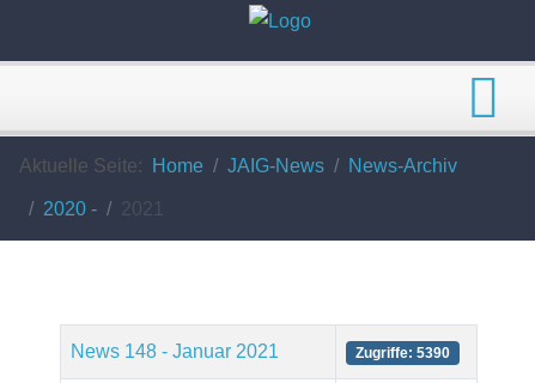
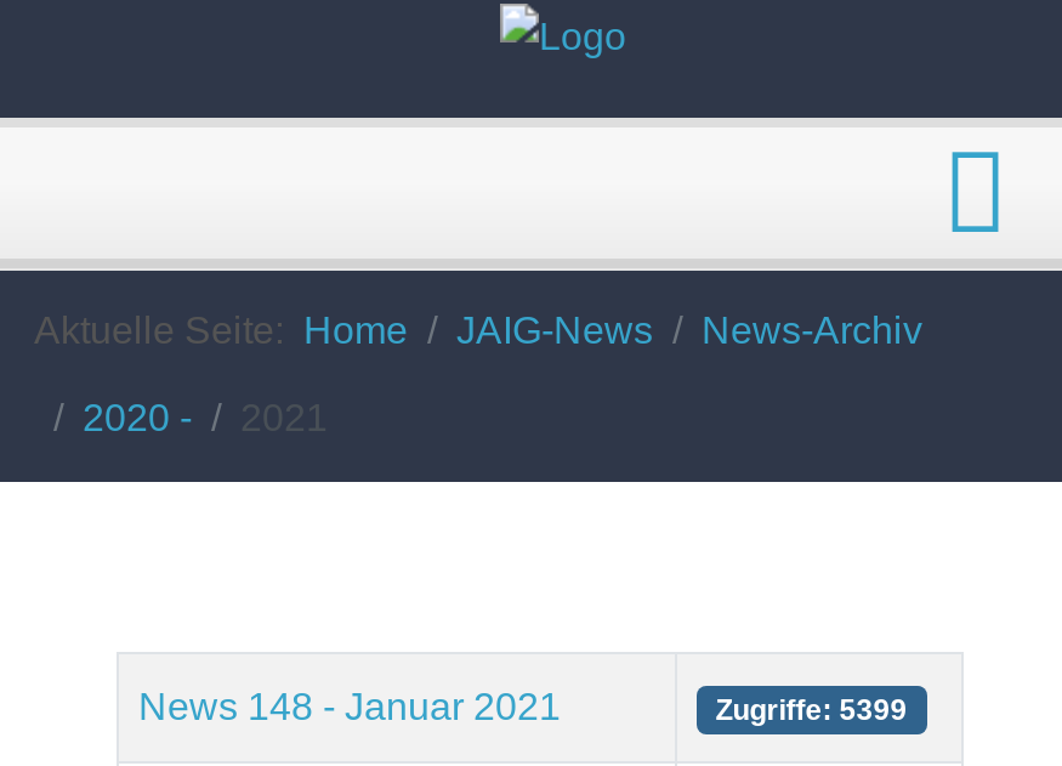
[355,344,450,361] Zugriffe: 5390 -> [716,693,907,727] Zugriffe: 5399

